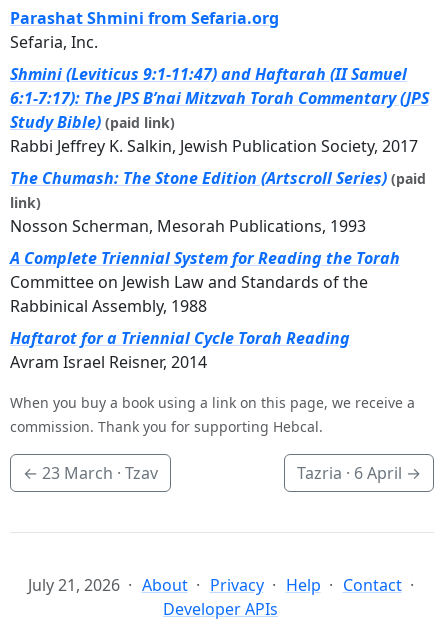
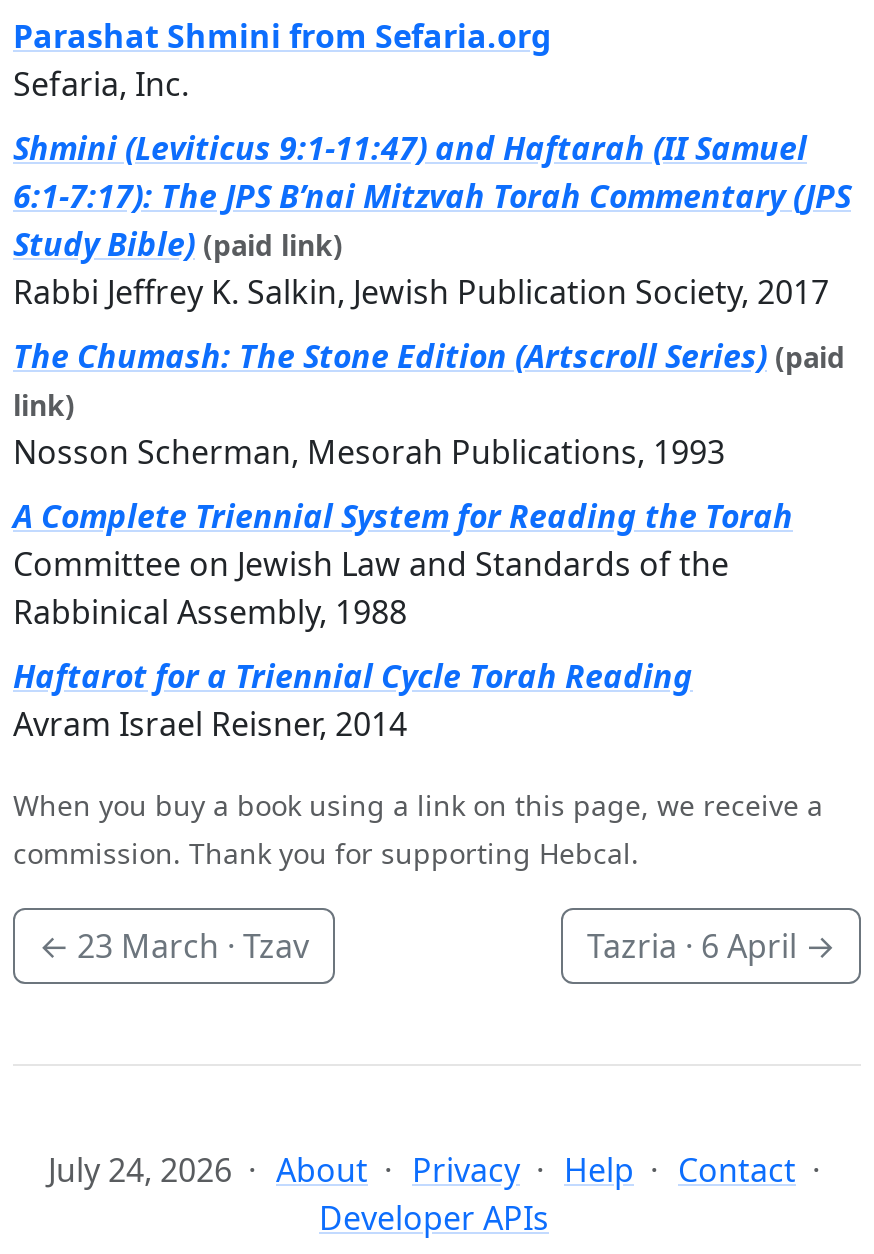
[27,574,401,596] July 21, 2026 About Privacy Help Contact -> [48,1148,796,1192] July 24, 2026 About Privacy Help Contact

